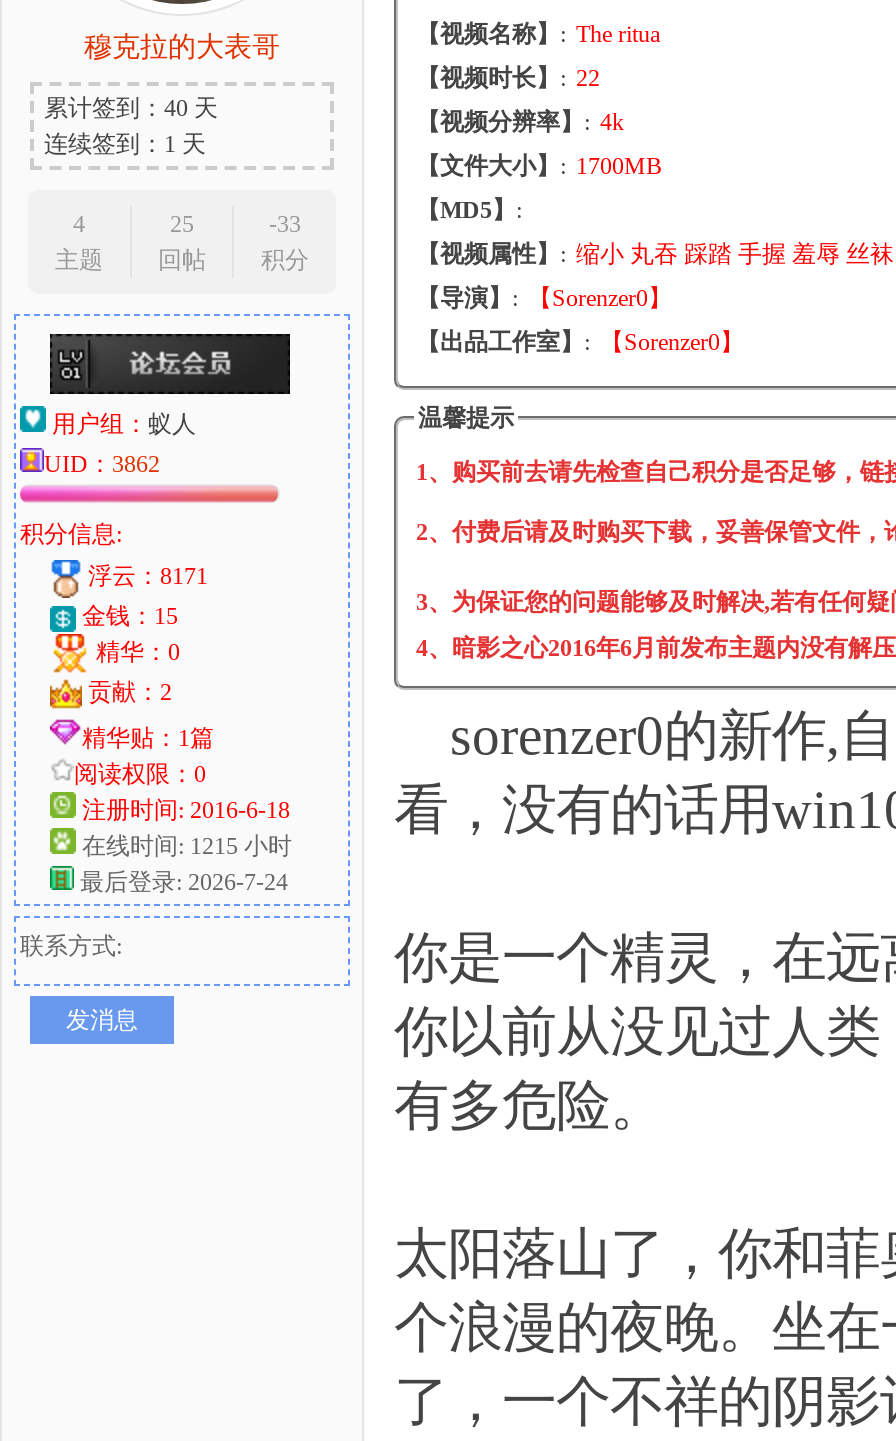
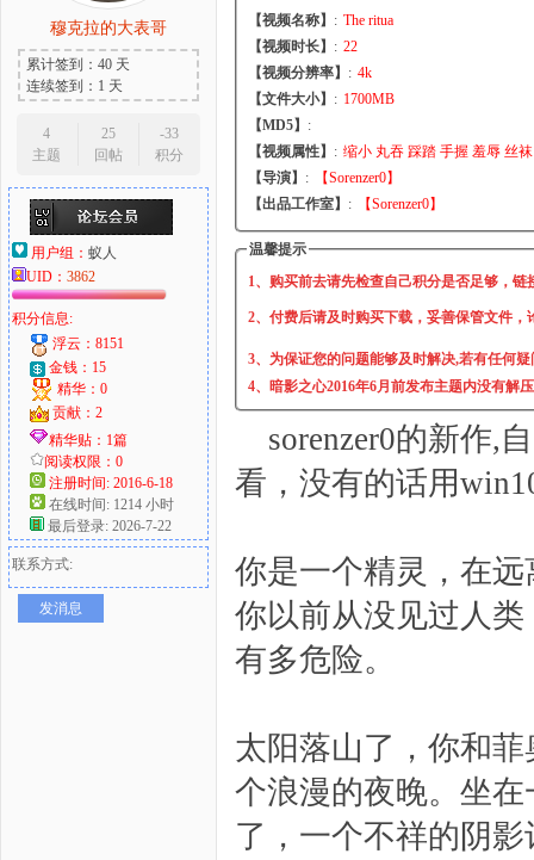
[82,562,208,590] 浮云：8171 -> [49,335,124,352] 浮云：8151
[76,832,292,860] 在线时间: 1215 小时 -> [45,496,174,513] 在线时间: 1214 小时
[74,868,288,896] 最后登录: 2026-7-24 -> [44,517,172,534] 最后登录: 2026-7-22

